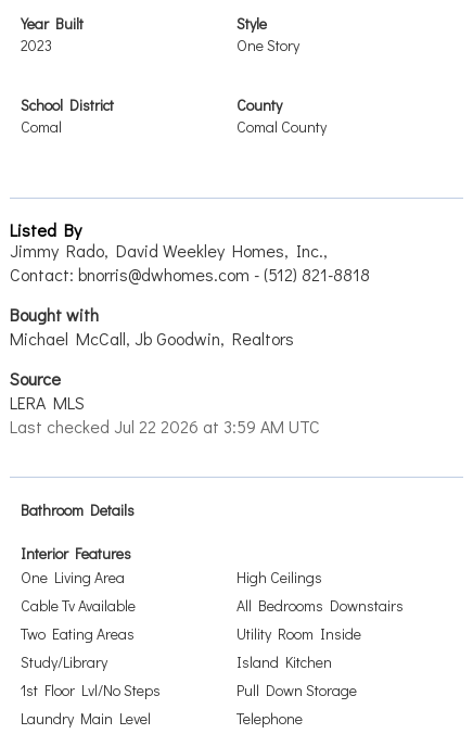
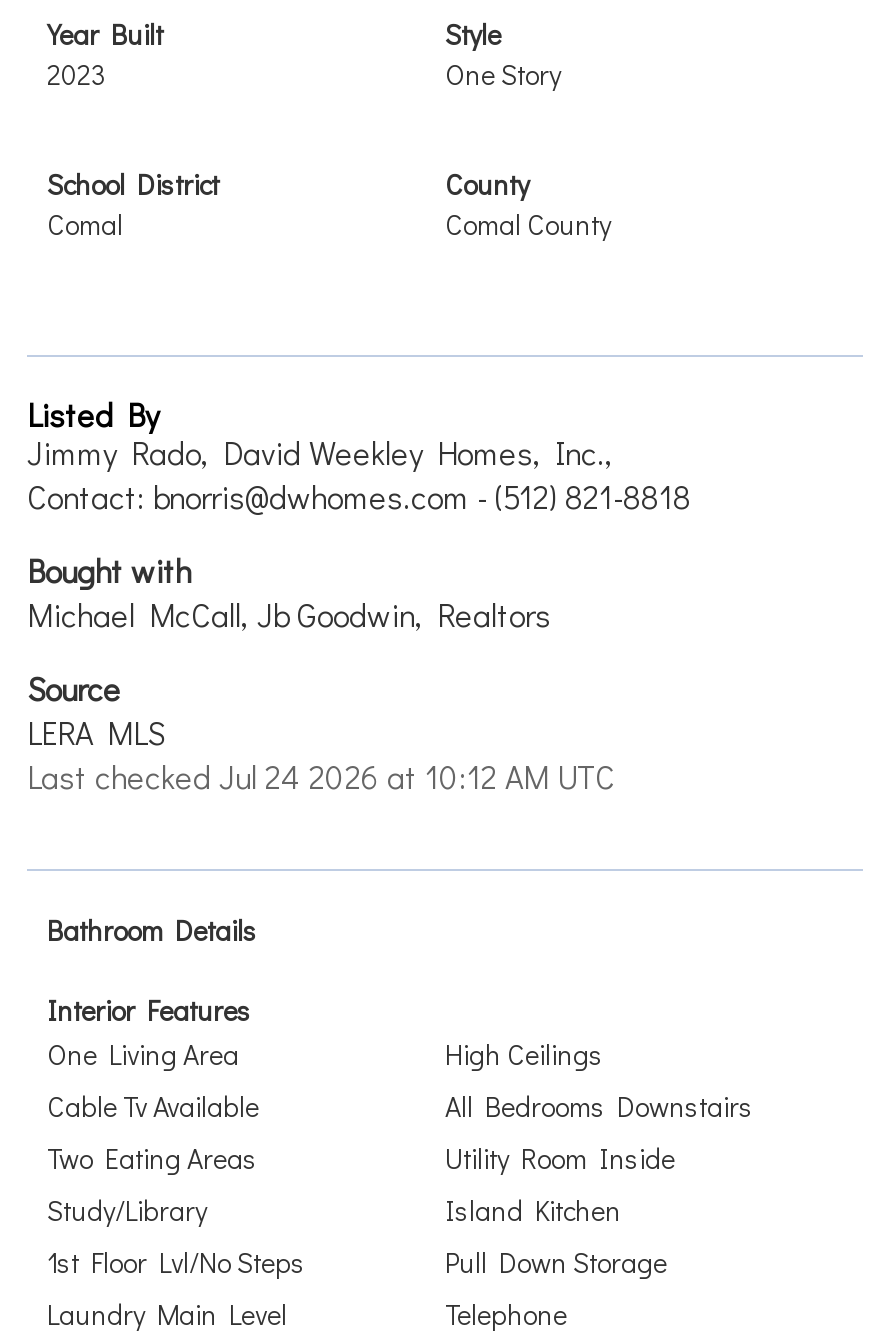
[10,415,320,438] Last checked Jul 22 2026 at 3:59 AM UTC -> [27,755,615,797] Last checked Jul 24 2026 at 10:12 AM UTC

